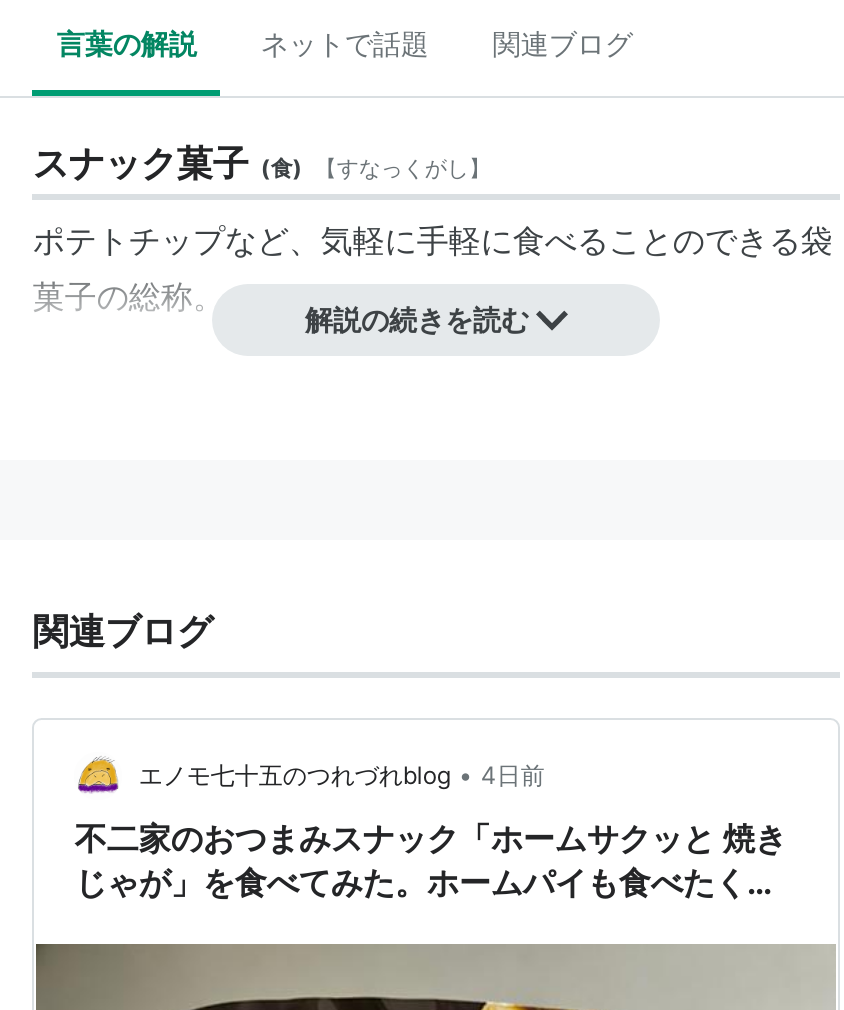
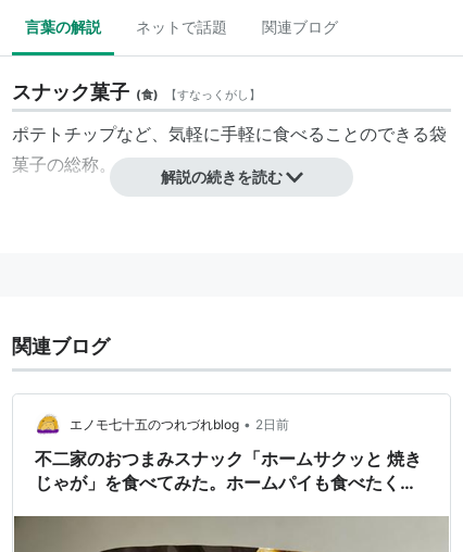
[139,759,545,791] エノモ七十五のつれづれblog • 4日前 -> [70,416,290,433] エノモ七十五のつれづれblog • 2日前

